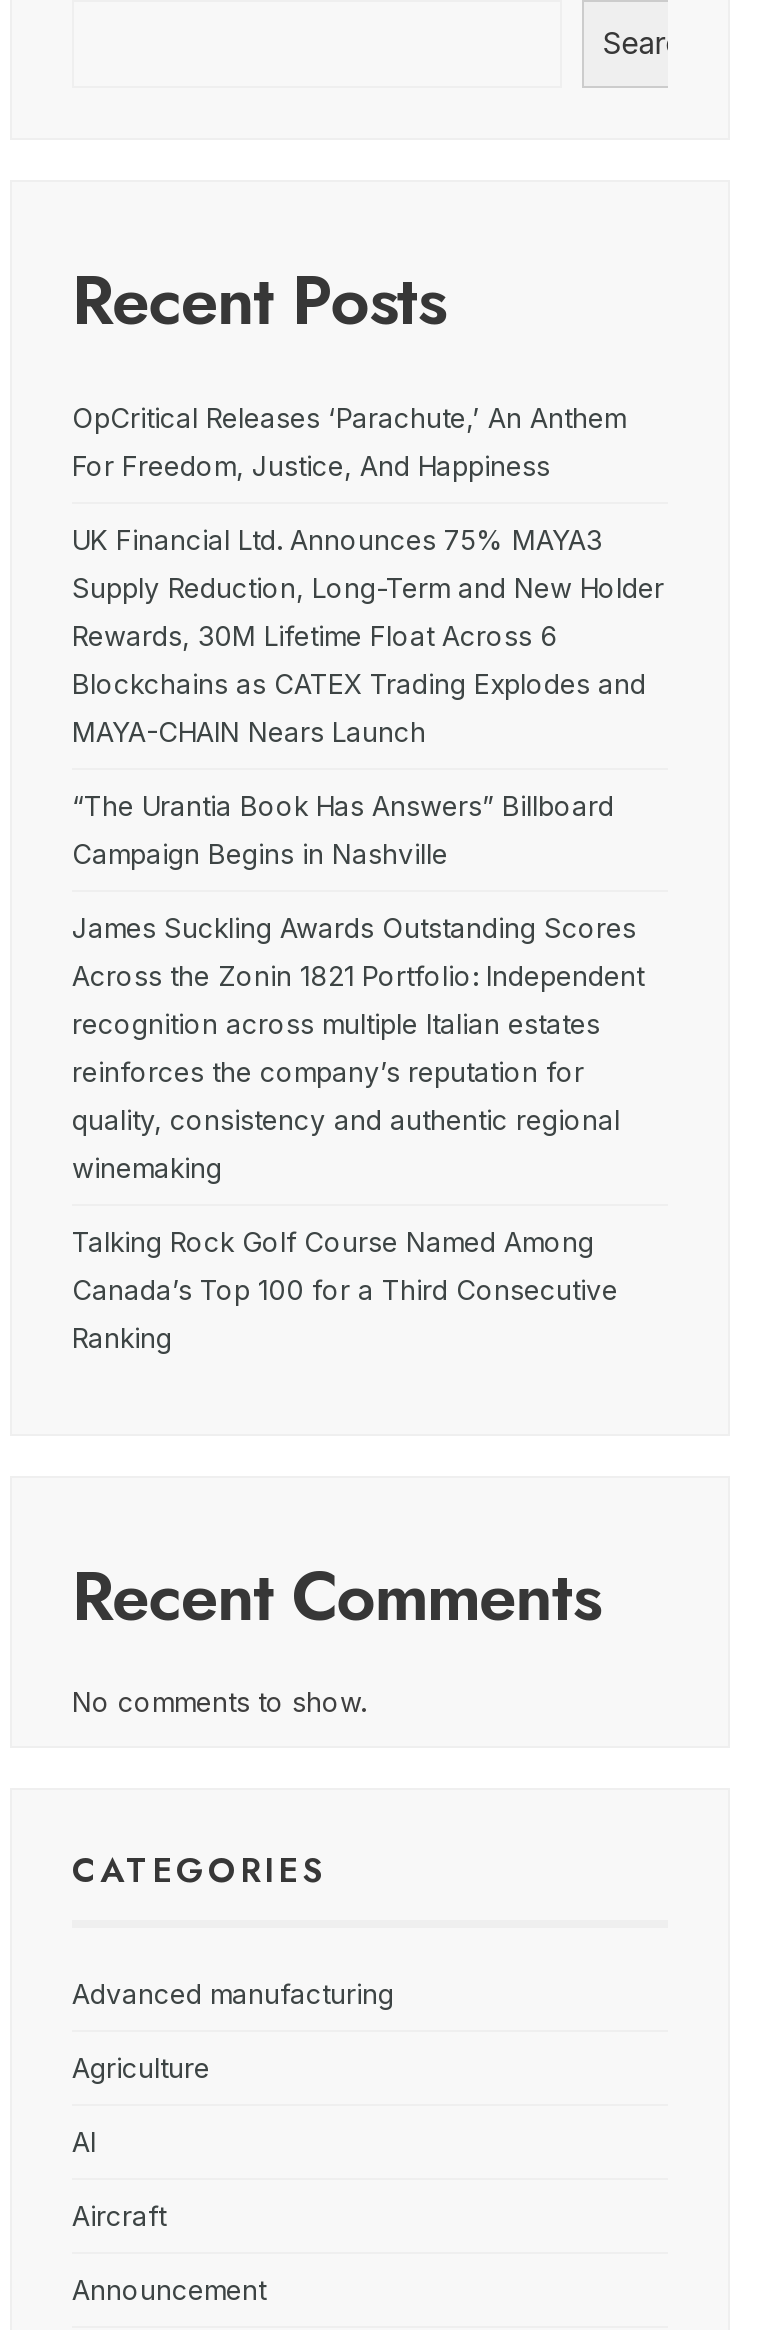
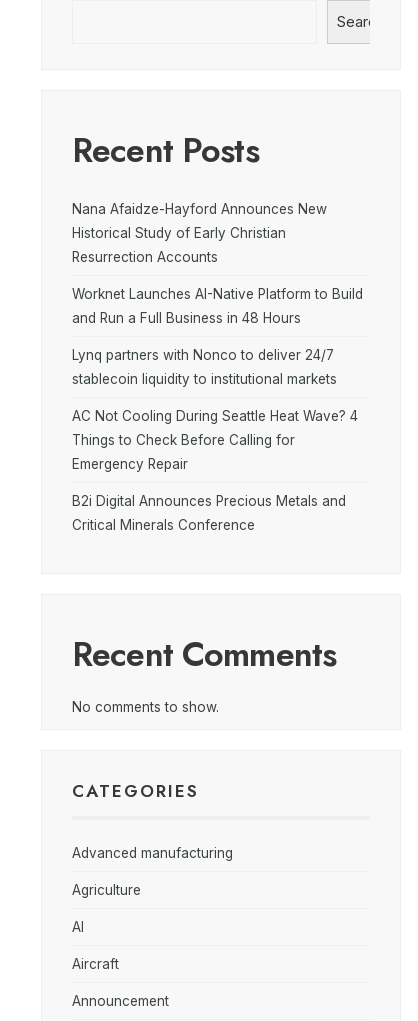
[72,402,664,1354] OpCritical Releases ‘Parachute,’ An Anthem | For Freedom, Justice, And Happiness | UK Financial Ltd. Announces 75% MAYA3 | Supply Reduction, Long-Term and New Holder | Rewards, 30M Lifetime Float Across 6 | Blockchains as CATEX Trading Explodes and | MAYA-CHAIN Nears Launch | “The Urantia Book Has Answers” Billboard | Campaign Begins in Nashville | James Suckling Awards Outstanding Scores | Across the Zonin 1821 Portfolio: Independent | recognition across multiple Italian estates | reinforces the company’s reputation for | quality, consistency and authentic regional | winemaking | Talking Rock Golf Course Named Among | Canada’s Top 100 for a Third Consecutive | Ranking -> [72,201,363,533] Nana Afaidze-Hayford Announces New | Historical Study of Early Christian | Resurrection Accounts | Worknet Launches AI-Native Platform to Build | and Run a Full Business in 48 Hours | Lynq partners with Nonco to deliver 24/7 | stablecoin liquidity to institutional markets | AC Not Cooling During Seattle Heat Wave? 4 | Things to Check Before Calling for | Emergency Repair | B2i Digital Announces Precious Metals and | Critical Minerals Conference

